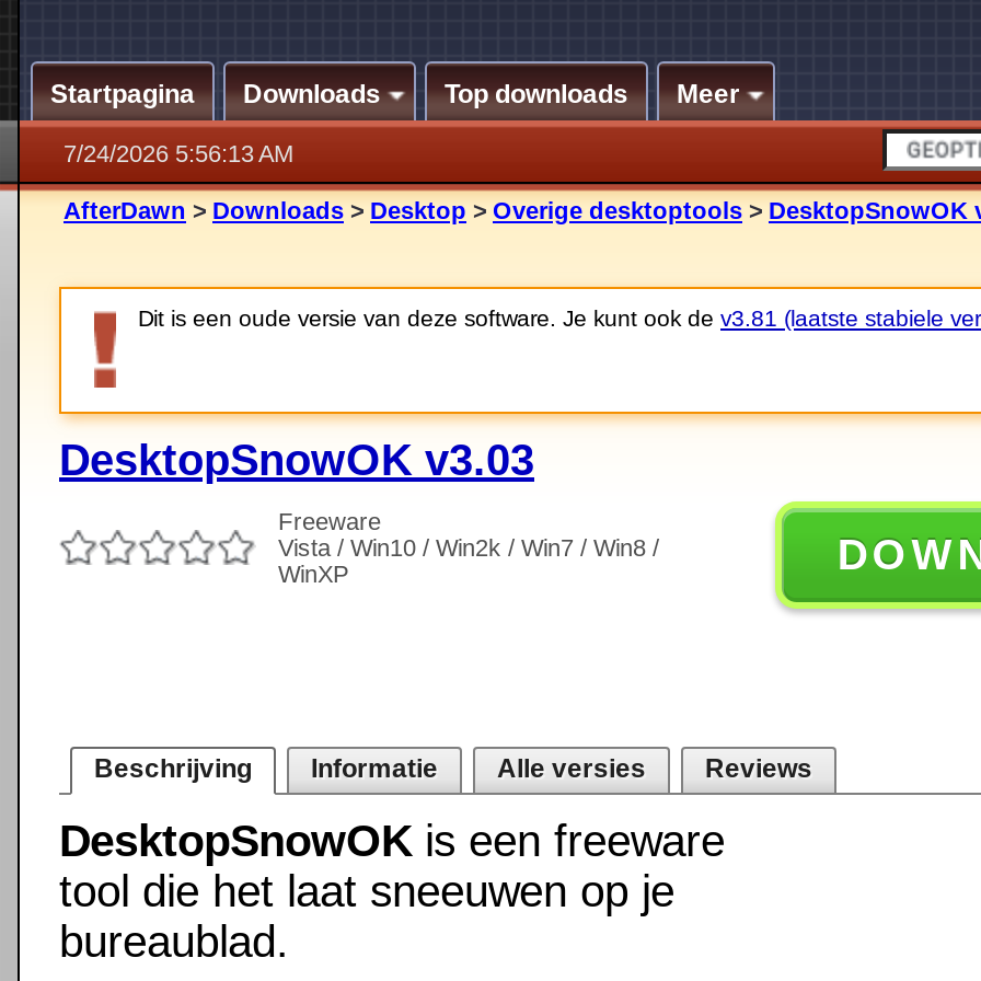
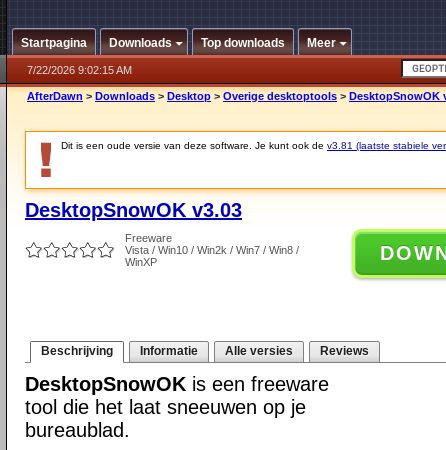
[64,140,293,166] 7/24/2026 5:56:13 AM -> [27,64,132,76] 7/22/2026 9:02:15 AM

